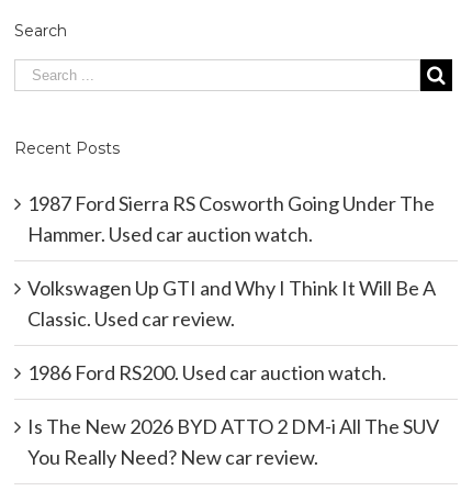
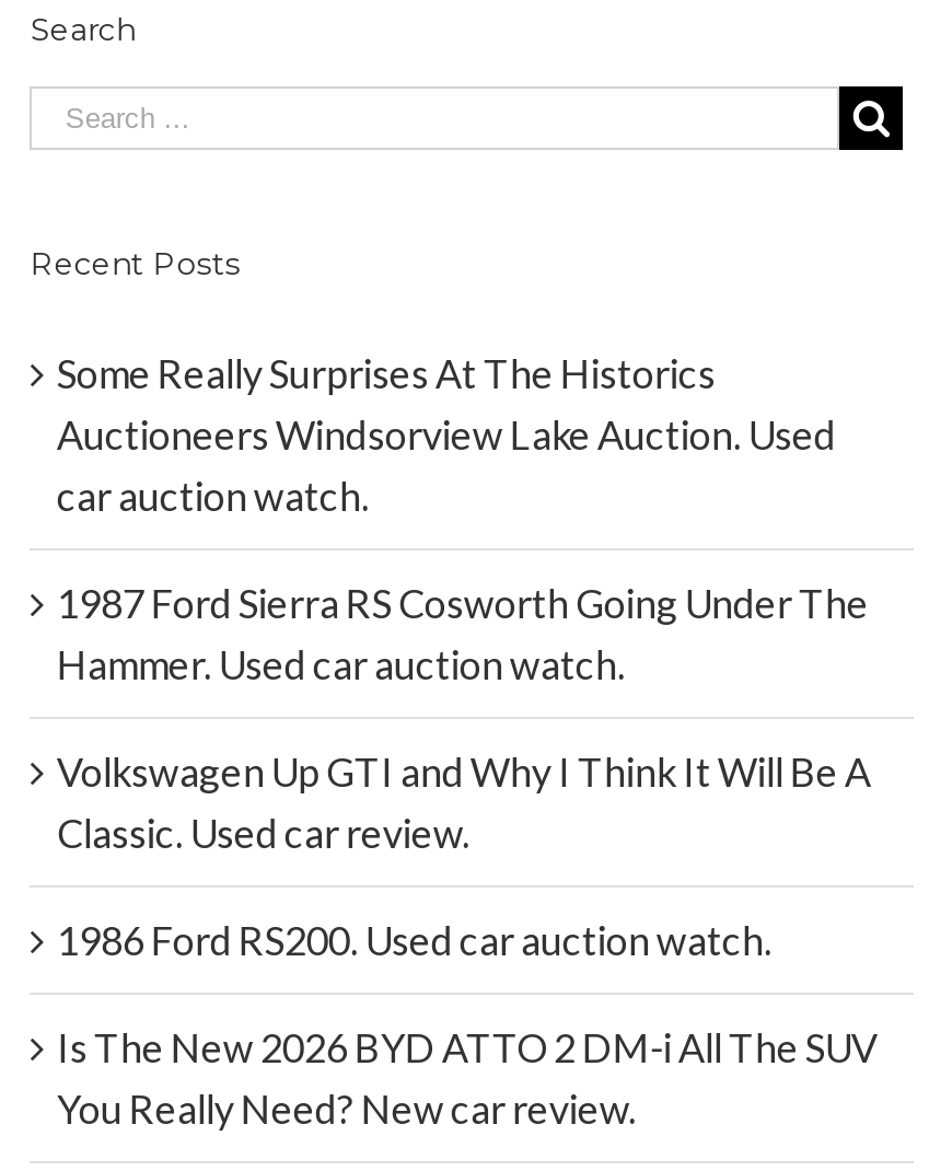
none -> [57,350,836,520] Some Really Surprises At The Historics | Auctioneers Windsorview Lake Auction. Used | car auction watch.

